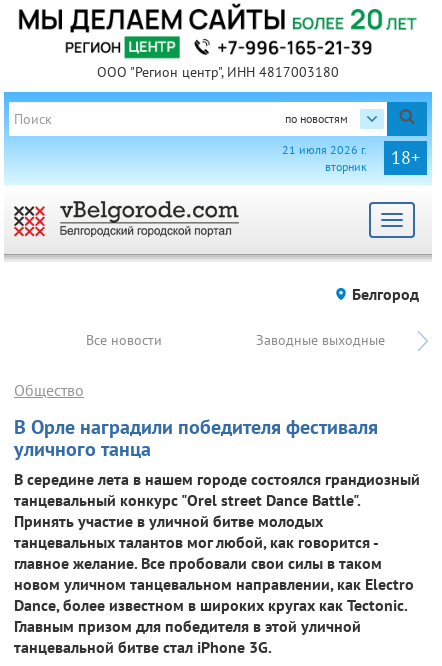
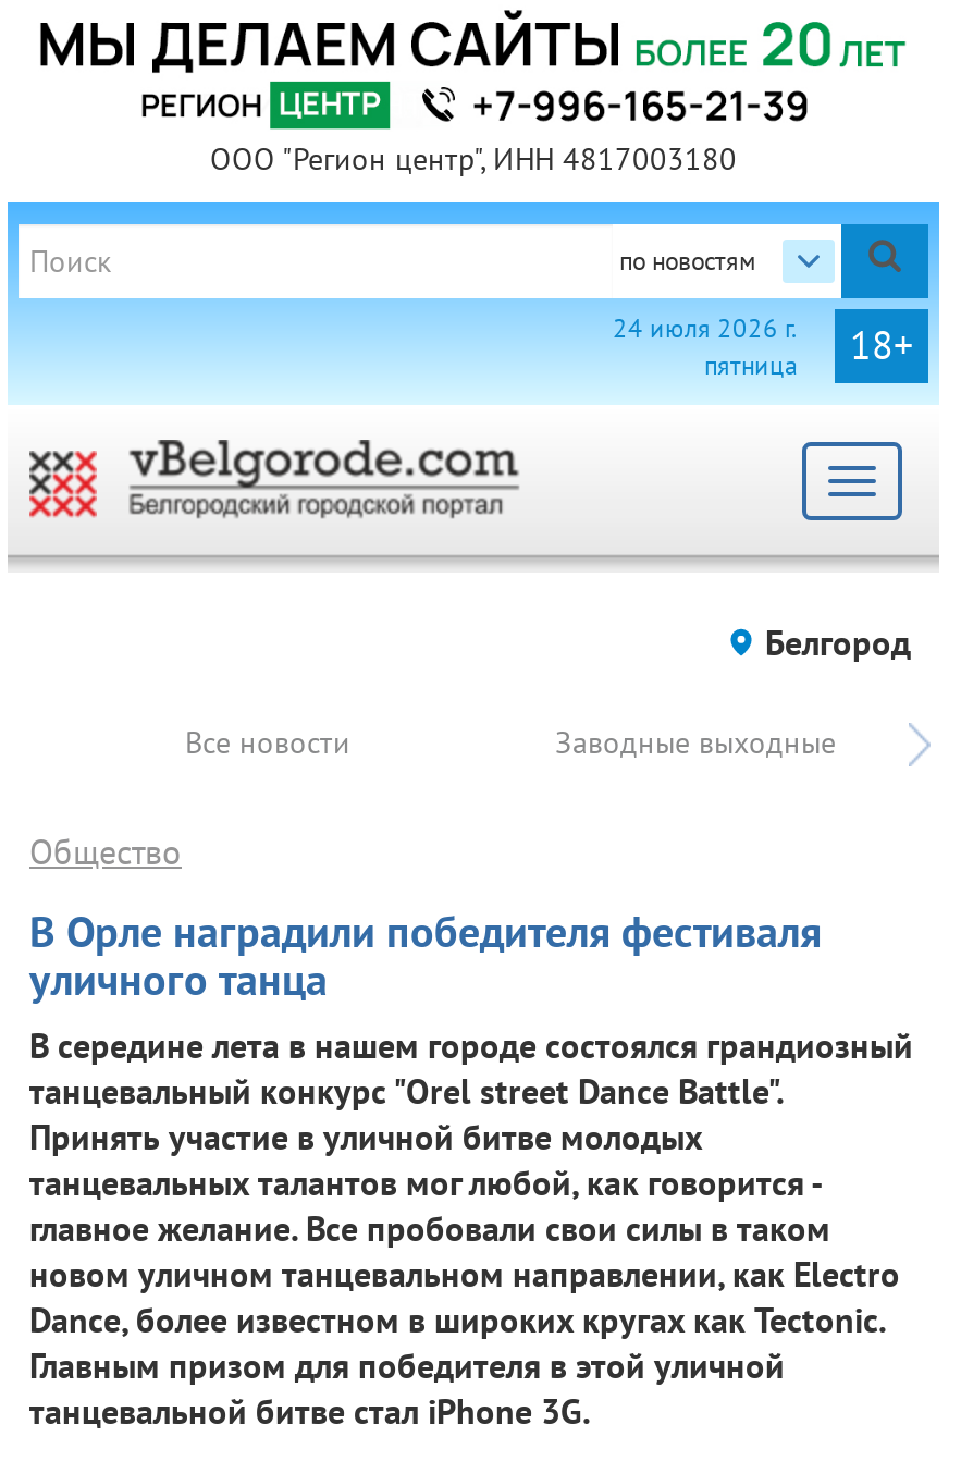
[282,142,367,174] 21 июля 2026 г. | вторник -> [613,311,798,381] 24 июля 2026 г. | пятница

